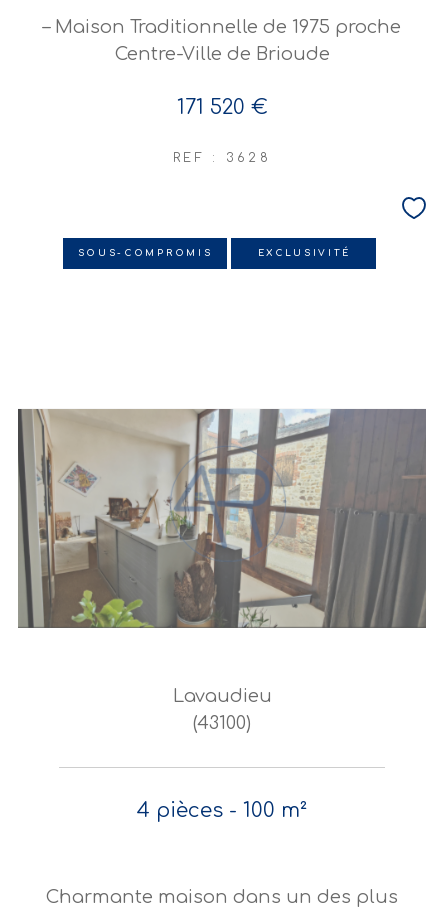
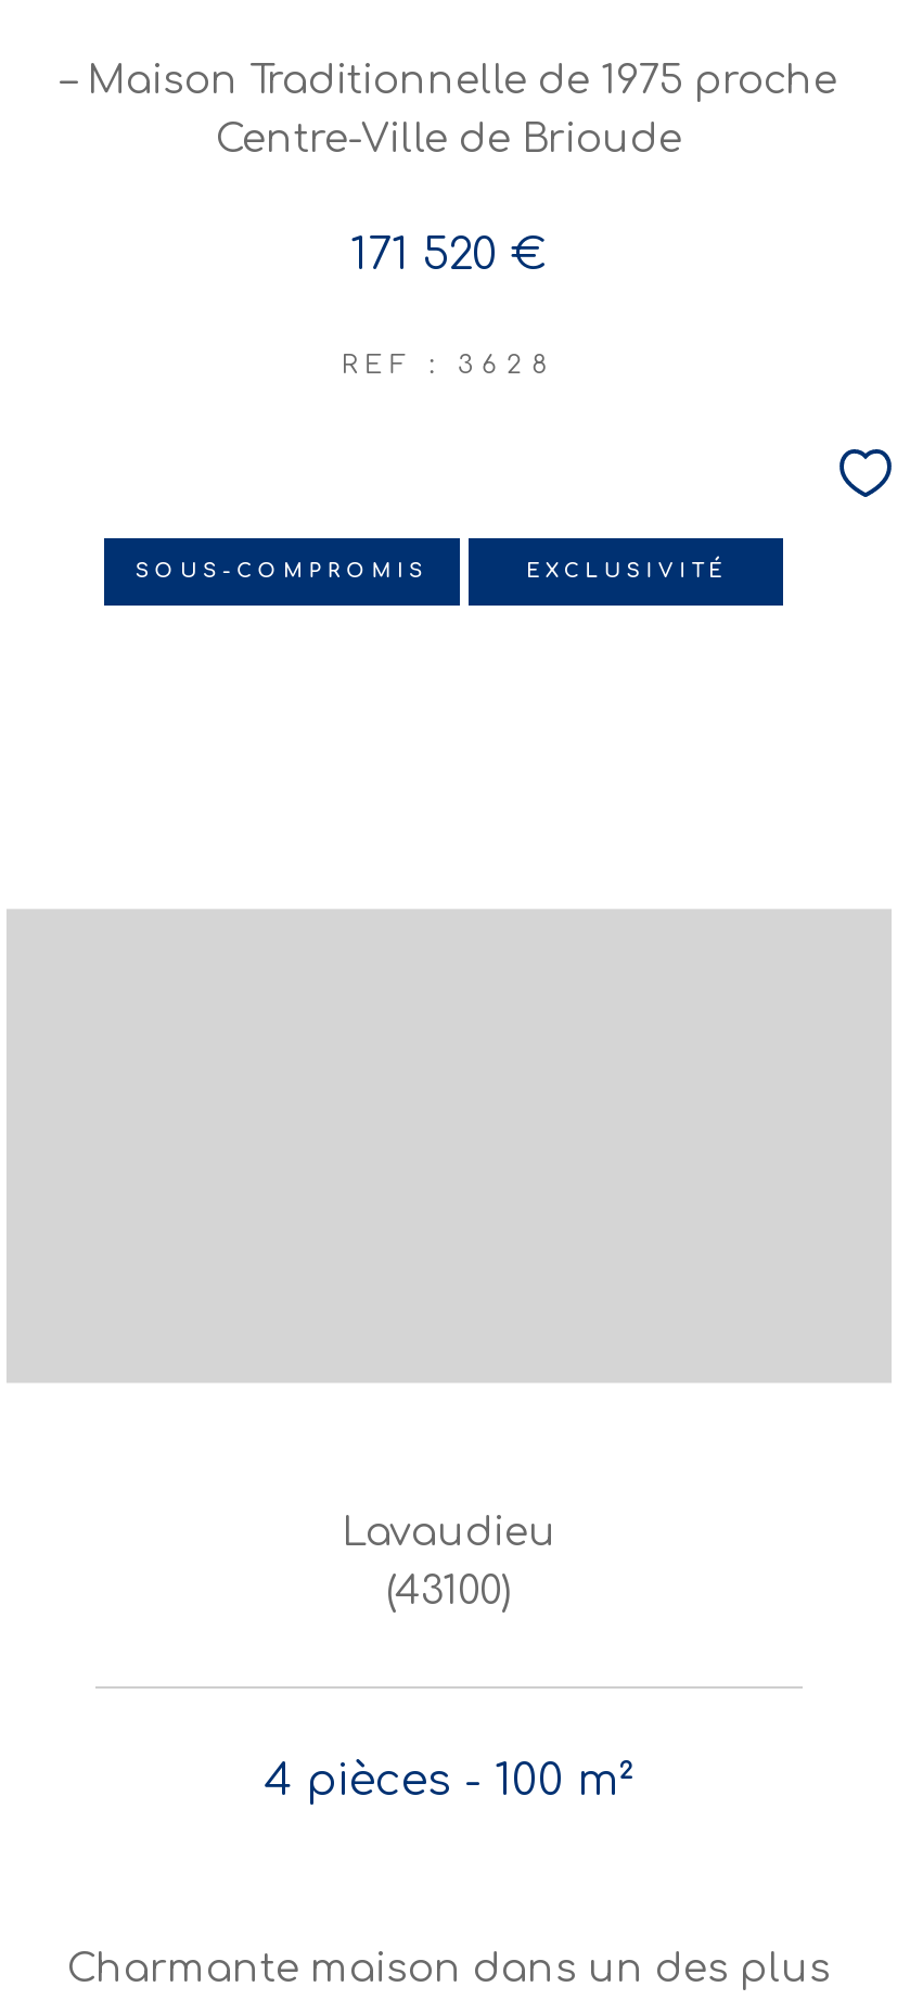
[18,409,426,629] [image] -> none

